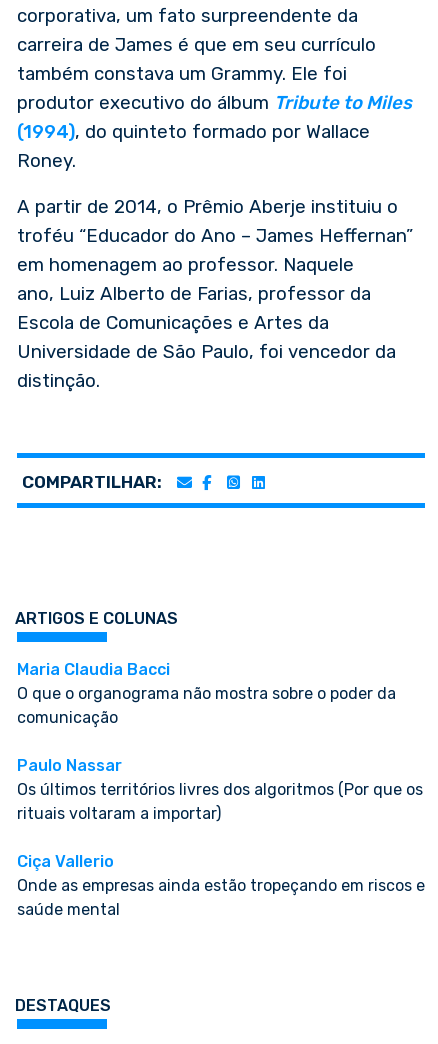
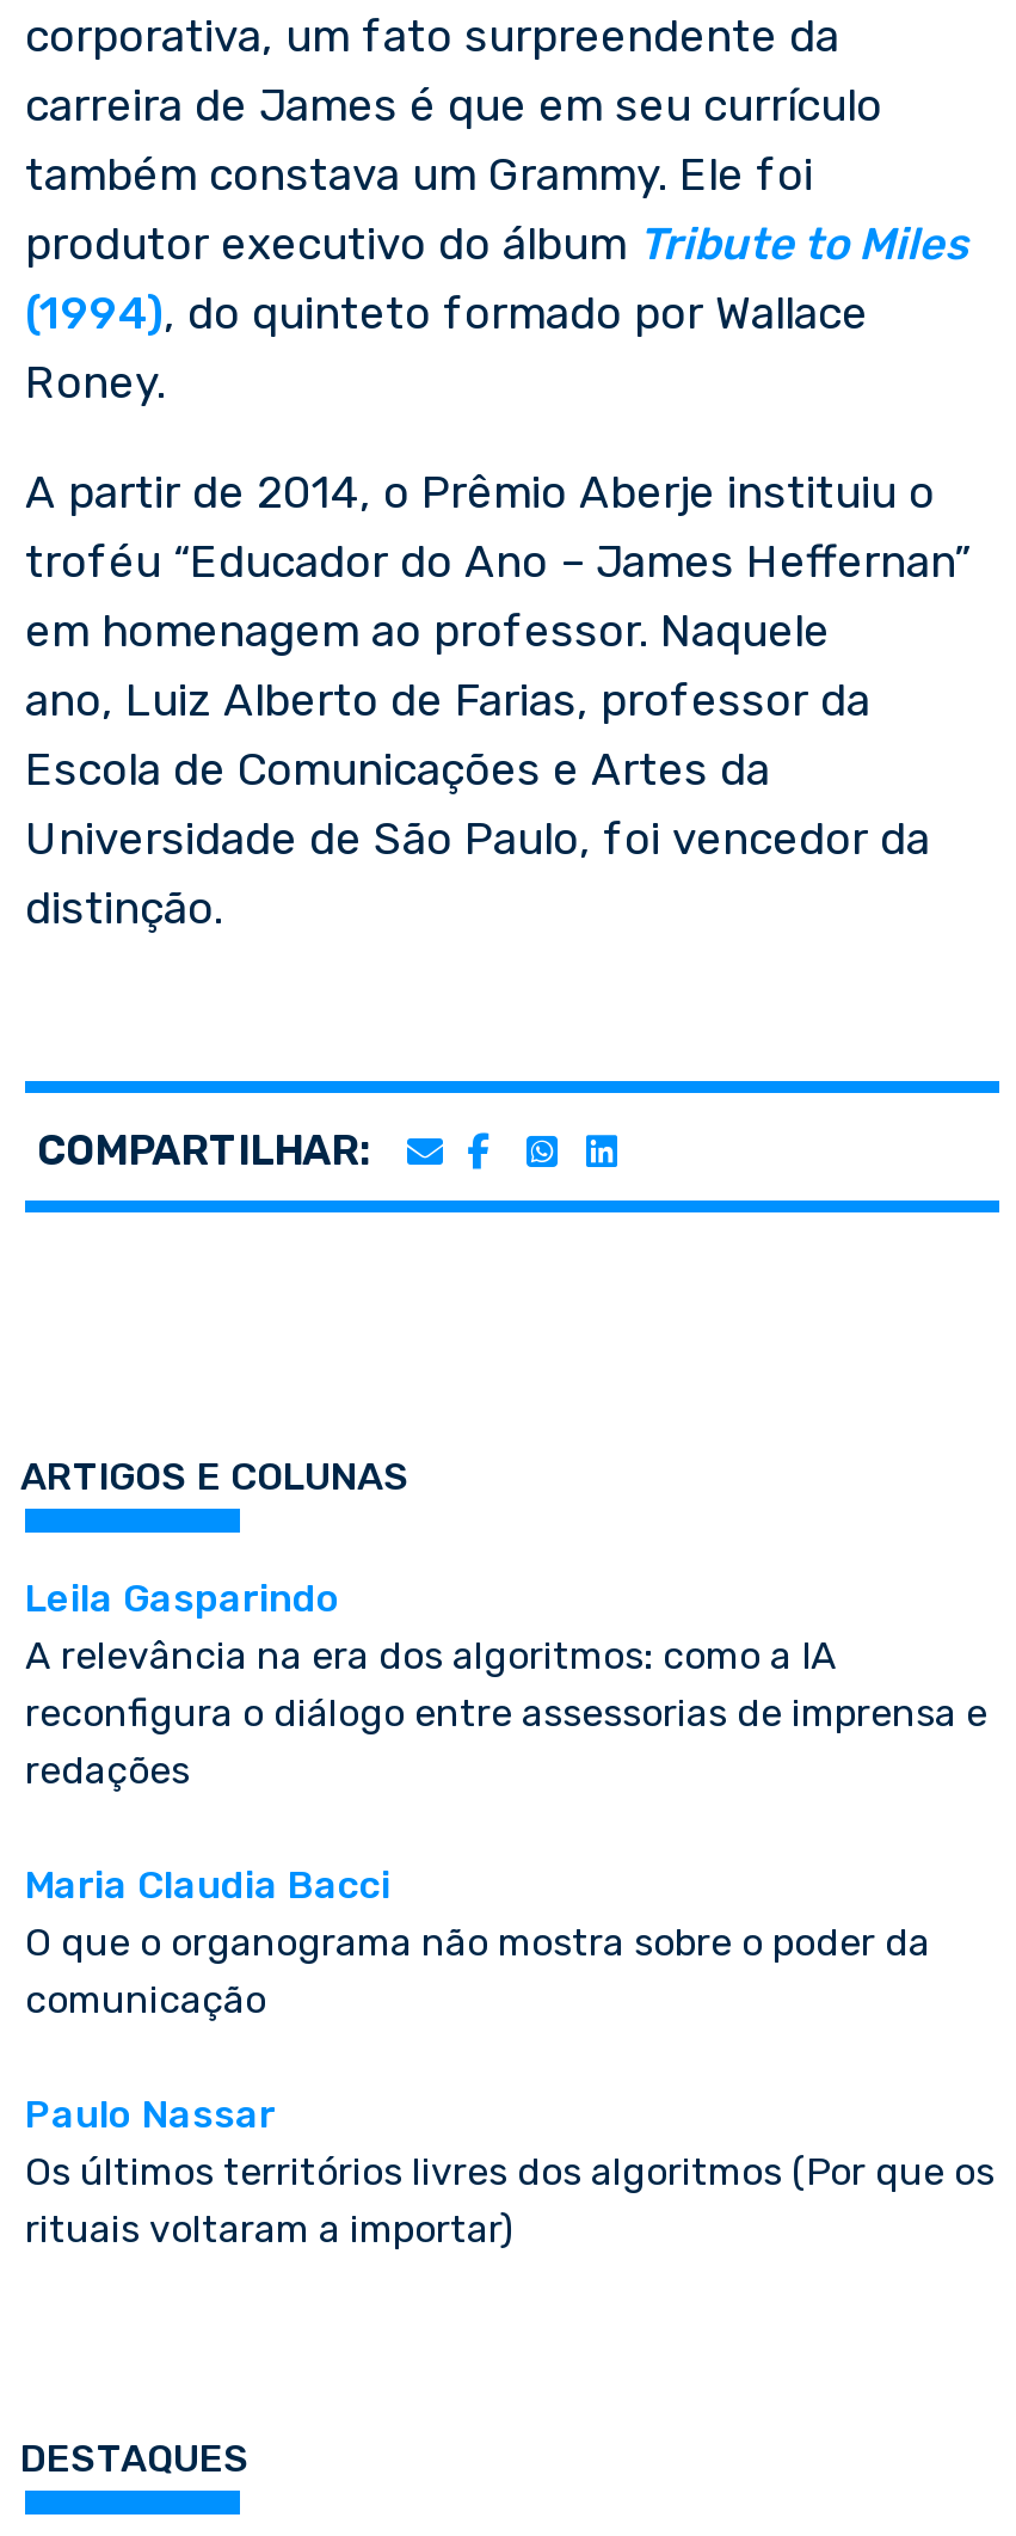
none -> [25,1575,987,1792] Leila Gasparindo | A relevância na era dos algoritmos: como a IA | reconfigura o diálogo entre assessorias de imprensa e | redações
moved [17,660,423,823] -> [25,1862,995,2251]: Maria Claudia Bacci | O que o organograma não mostra sobre o poder da | comunicação | Paulo Nassar | Os últimos territórios livres dos algoritmos (Por que os | rituais voltaram a importar)
[17,852,425,919] Ciça Vallerio | Onde as empresas ainda estão tropeçando em riscos e | saúde mental -> none

